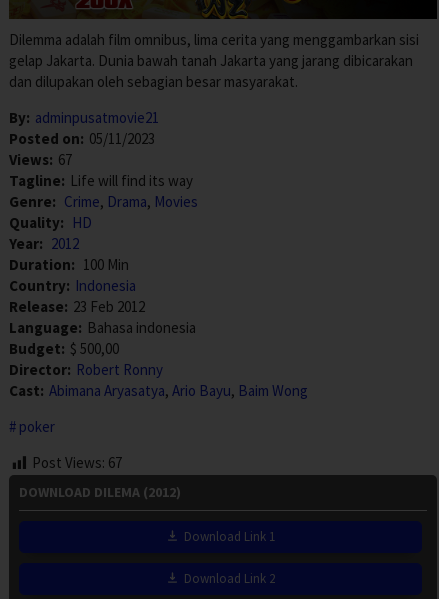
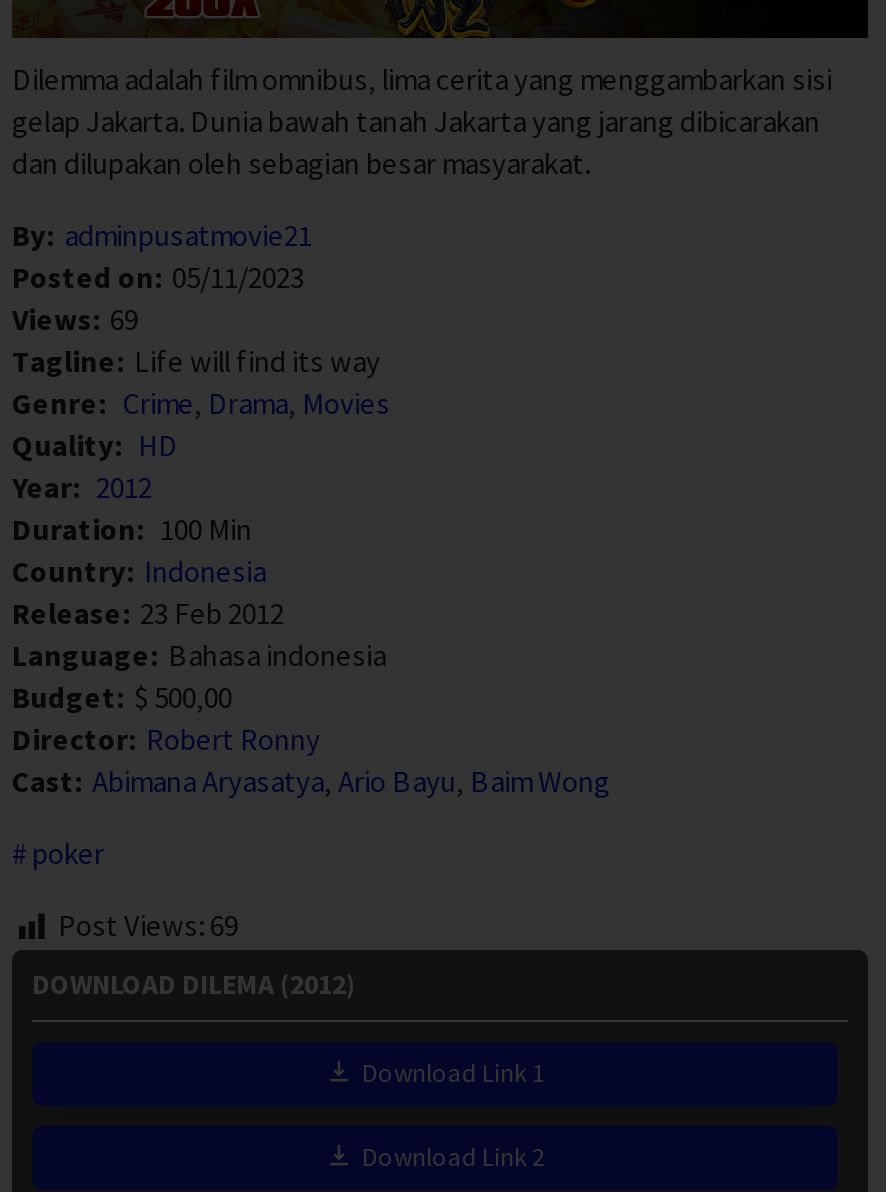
[9,150,72,169] Views: 67 -> [12,301,138,339] Views: 69
[32,453,122,472] Post Views: 67 -> [58,907,238,945] Post Views: 69

